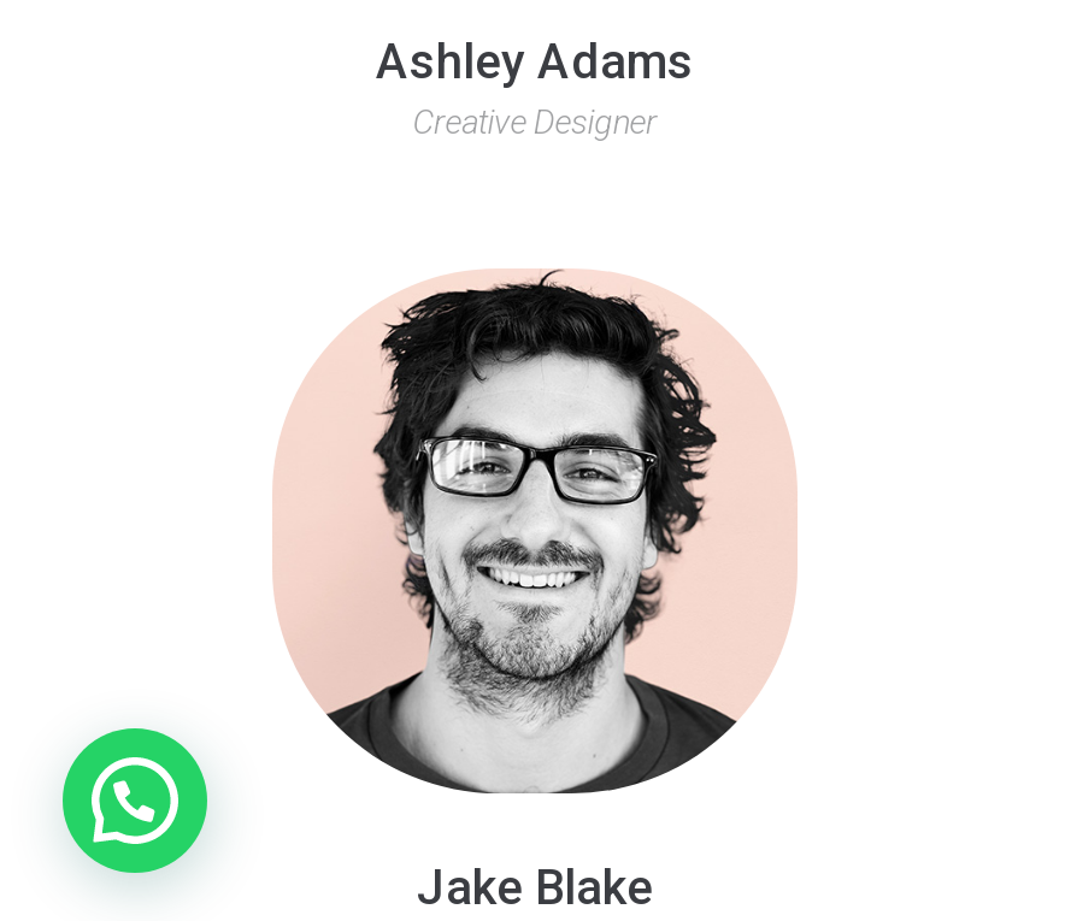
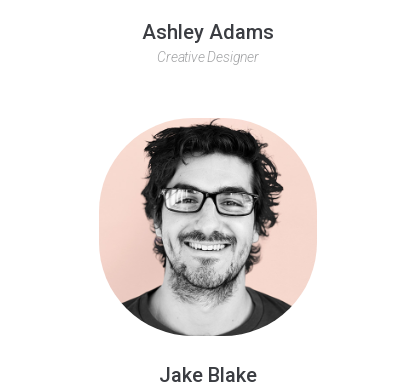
[58,726,212,882] [image] -> none

